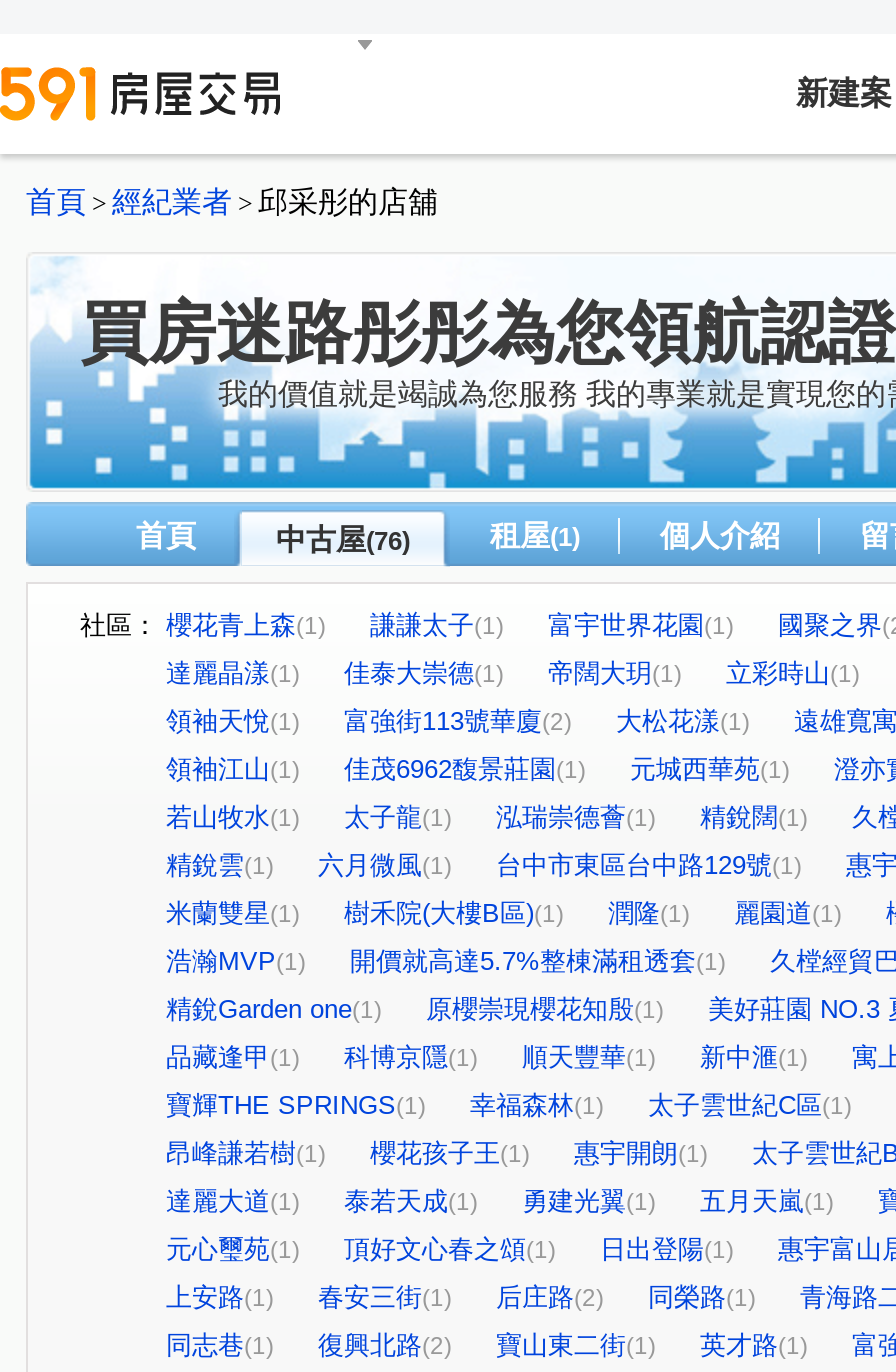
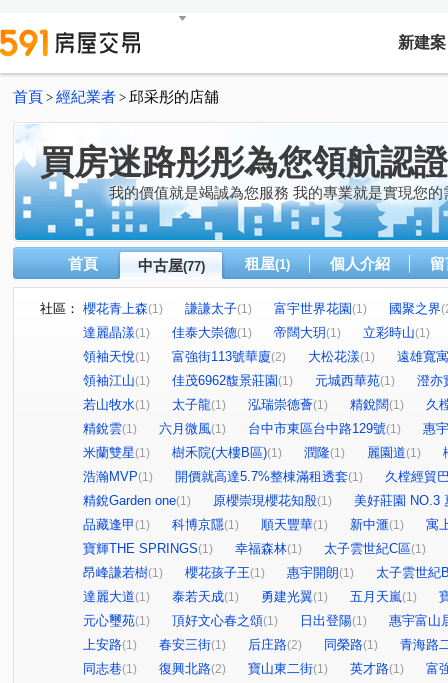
[276,522,410,556] 中古屋(76) -> [138,257,205,274] 中古屋(77)

